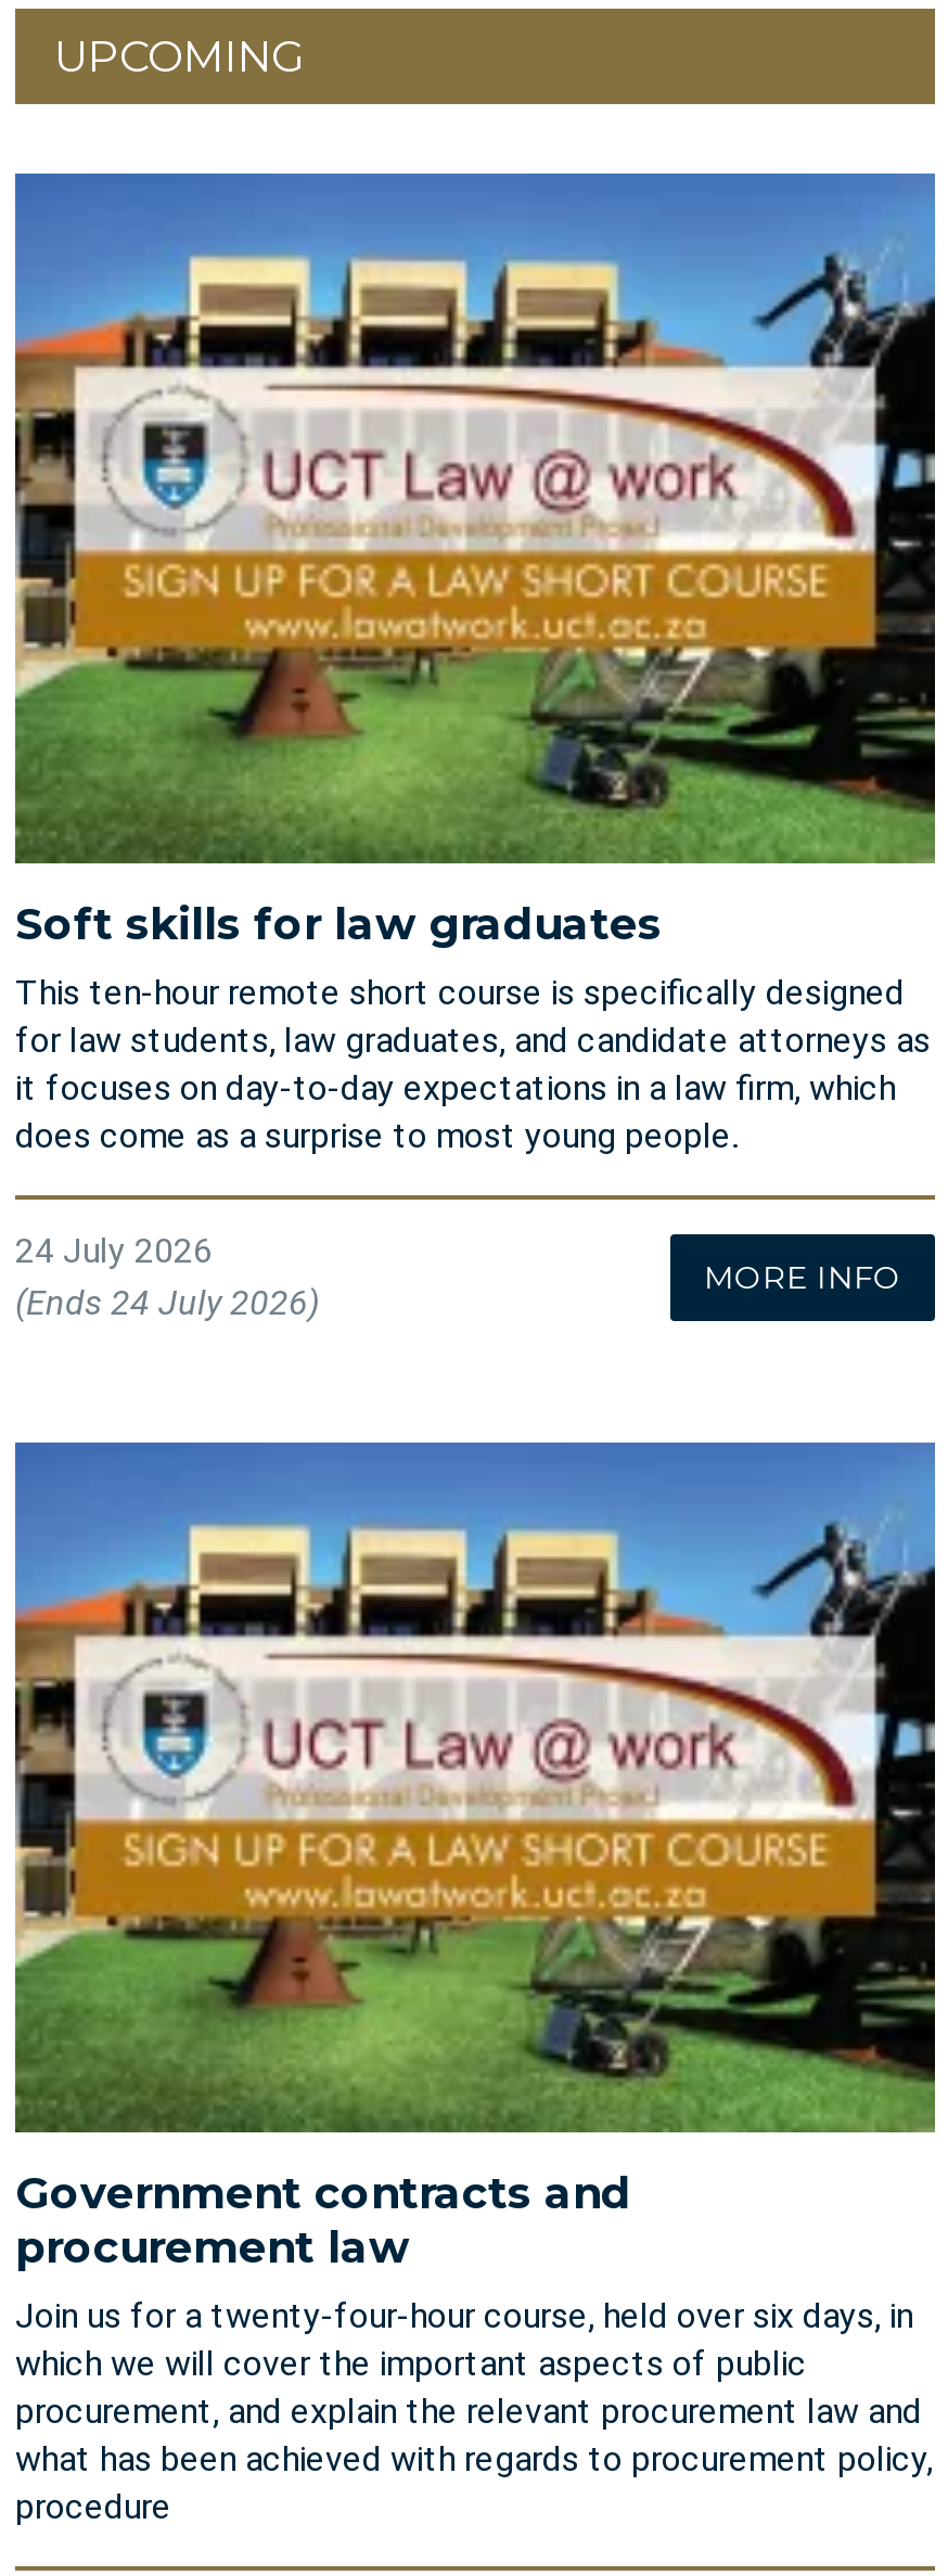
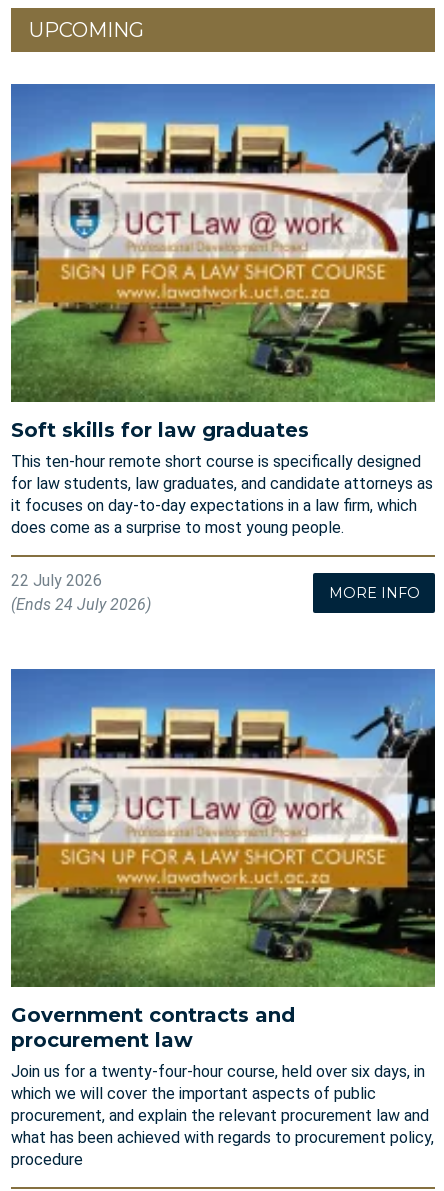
[15,1229,213,1270] 24 July 2026 -> [11,571,102,590] 22 July 2026

